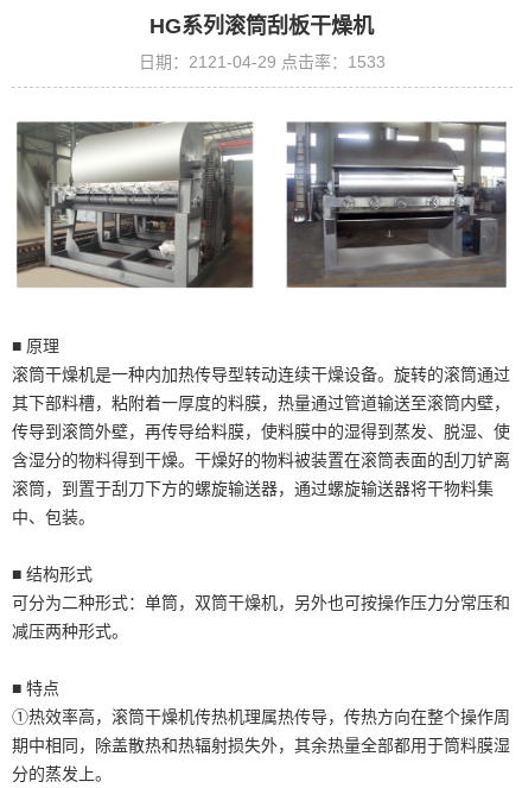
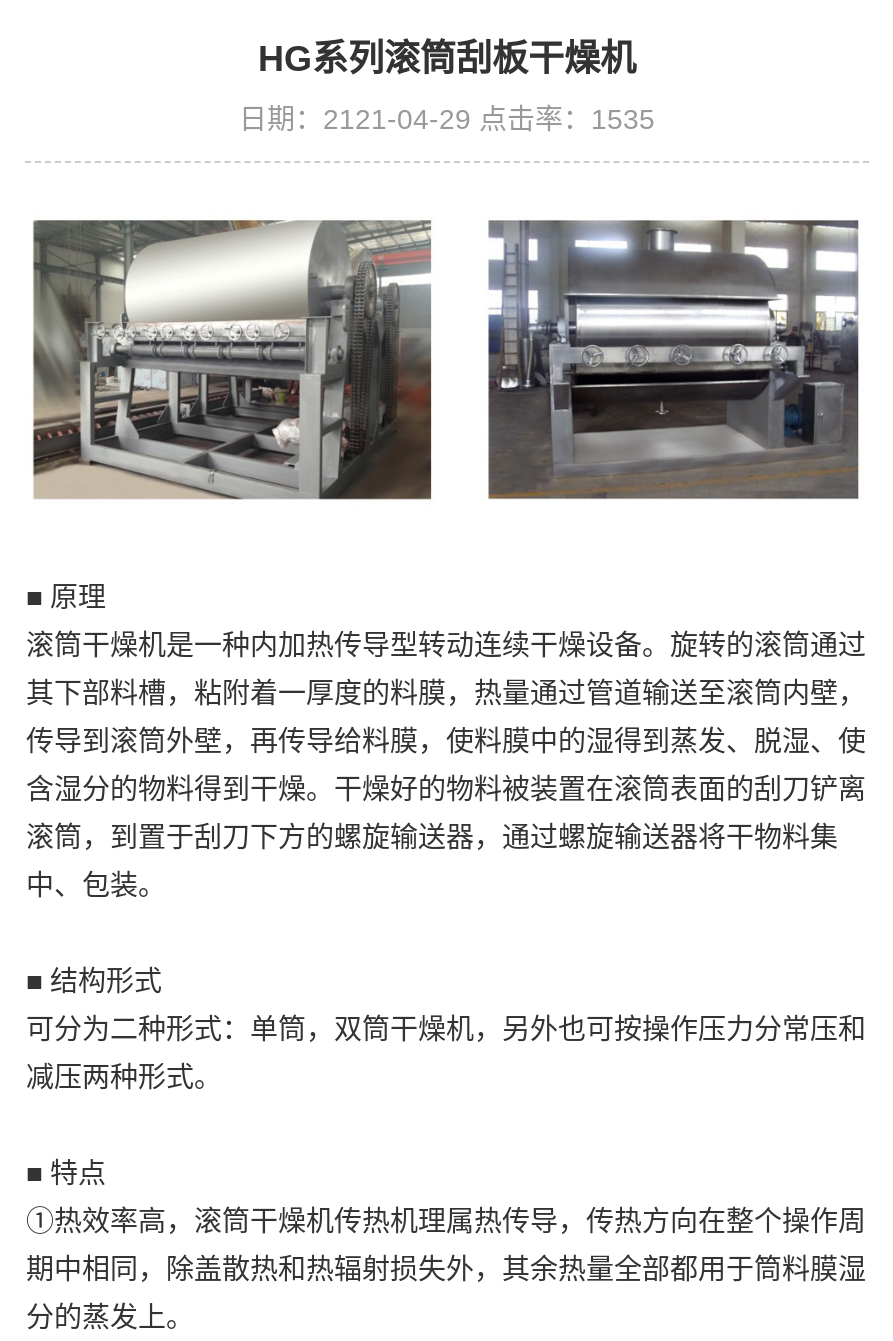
[139,52,386,71] 日期：2121-04-29 点击率：1533 -> [239,103,655,135] 日期：2121-04-29 点击率：1535

